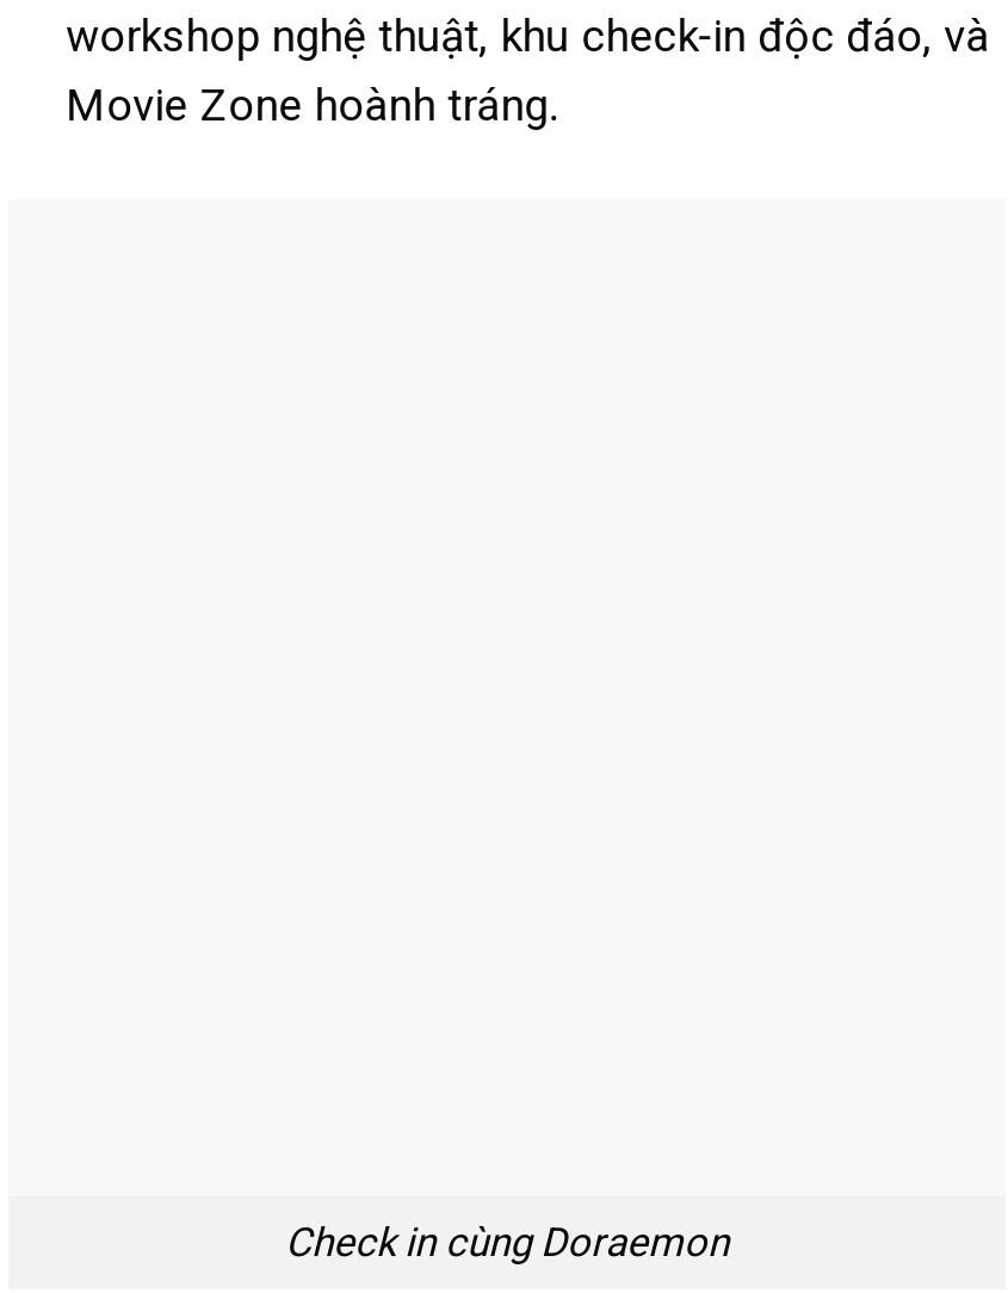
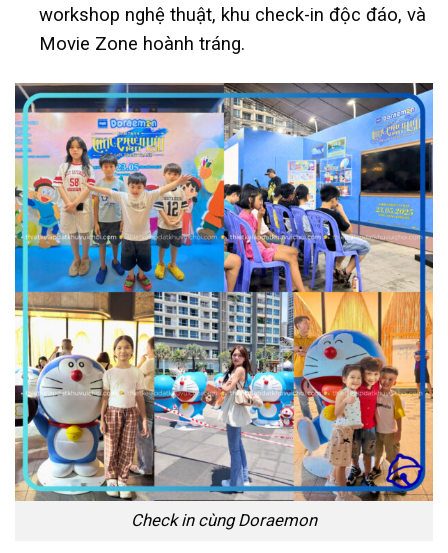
none -> [14,82,434,502] [image]

